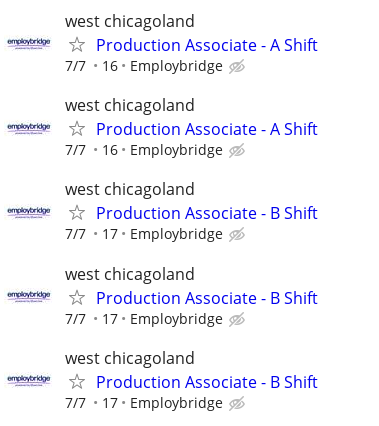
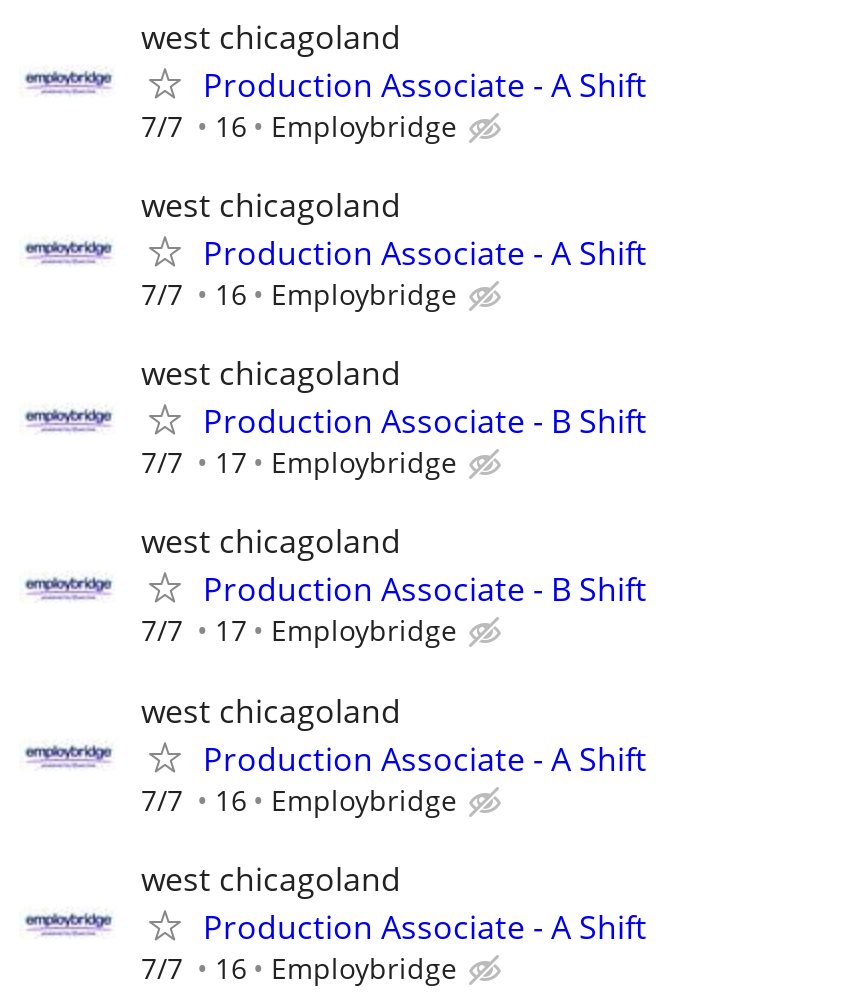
[96,371,318,393] Production Associate - B Shift -> [203,736,647,780] Production Associate - A Shift
[102,393,118,412] 17 -> [141,780,647,987] 16 | Employbridge | west chicagoland | Production Associate - A Shift | 7/7 | 16

